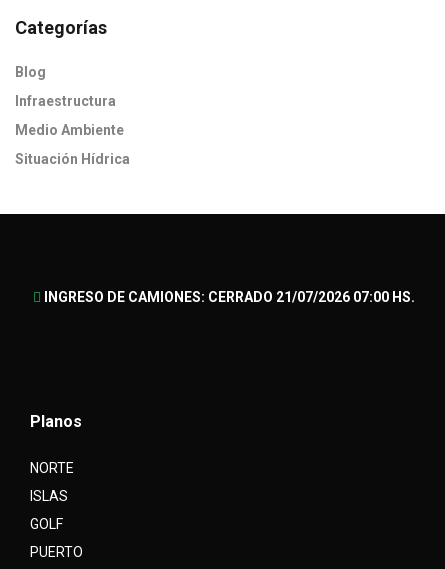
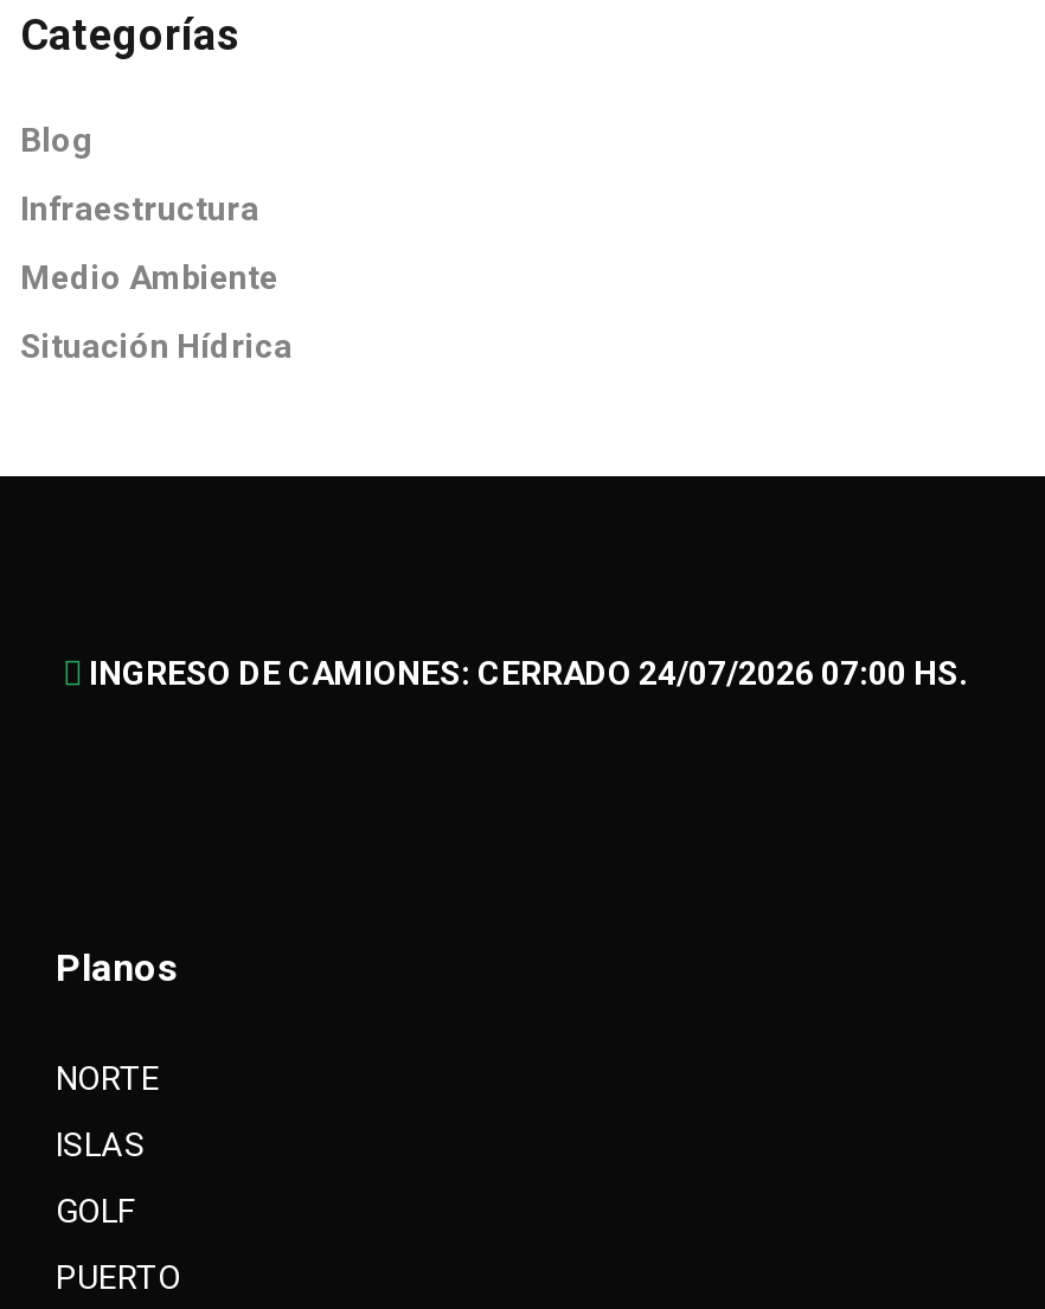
[41,289,415,305] INGRESO DE CAMIONES: CERRADO 21/07/2026 07:00 HS. -> [82,655,968,693] INGRESO DE CAMIONES: CERRADO 24/07/2026 07:00 HS.

